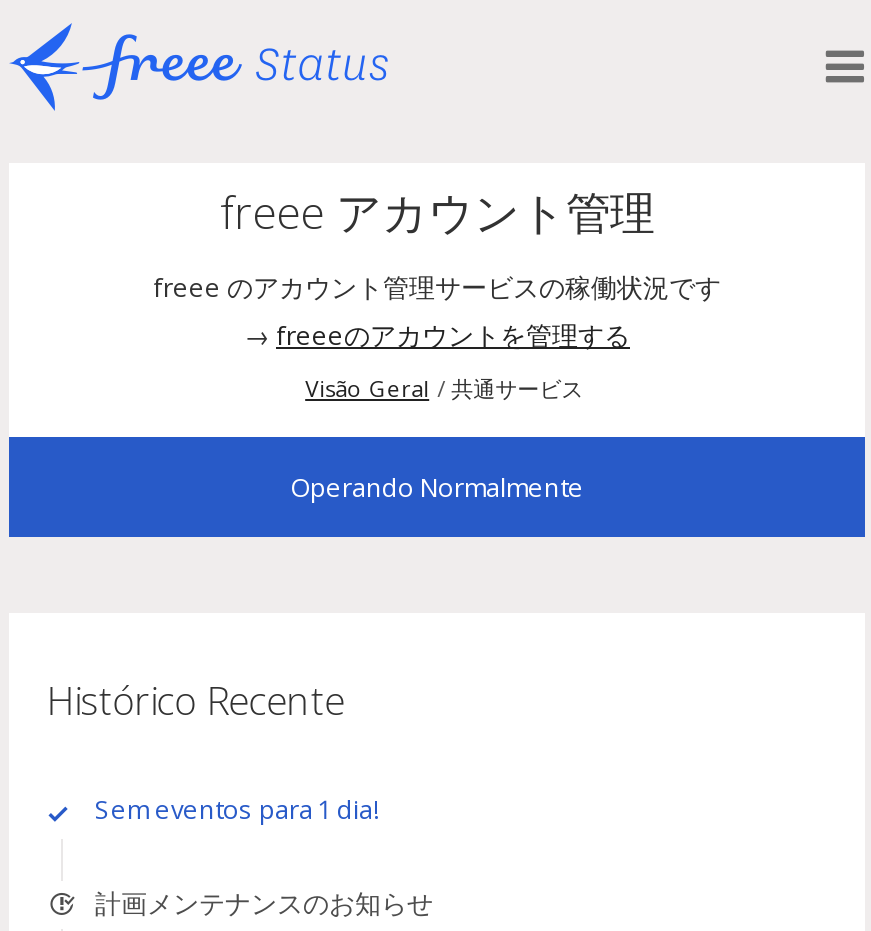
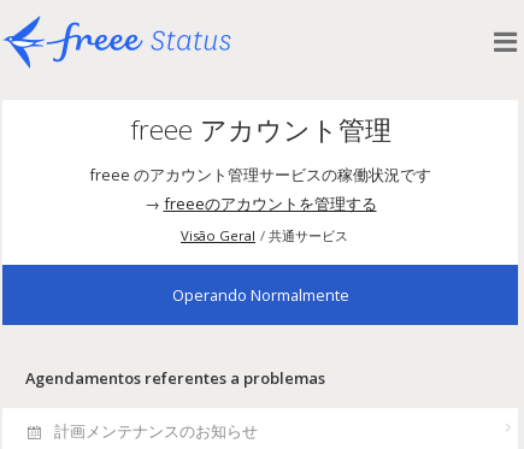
[47,672,379,828] Histórico Recente | Sem eventos para 1 dia! -> [25,367,325,388] Agendamentos referentes a problemas

